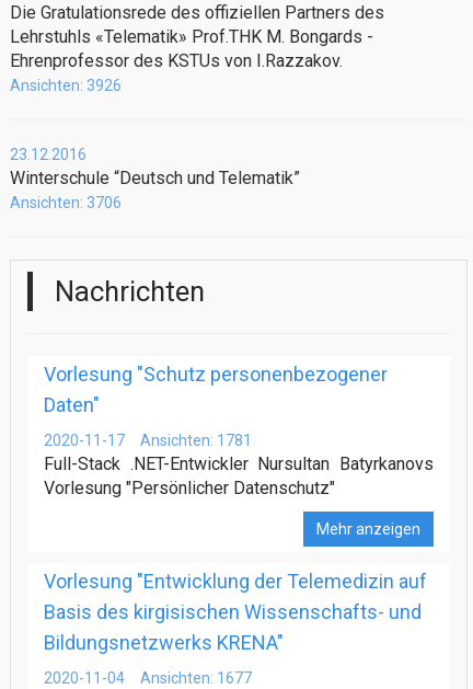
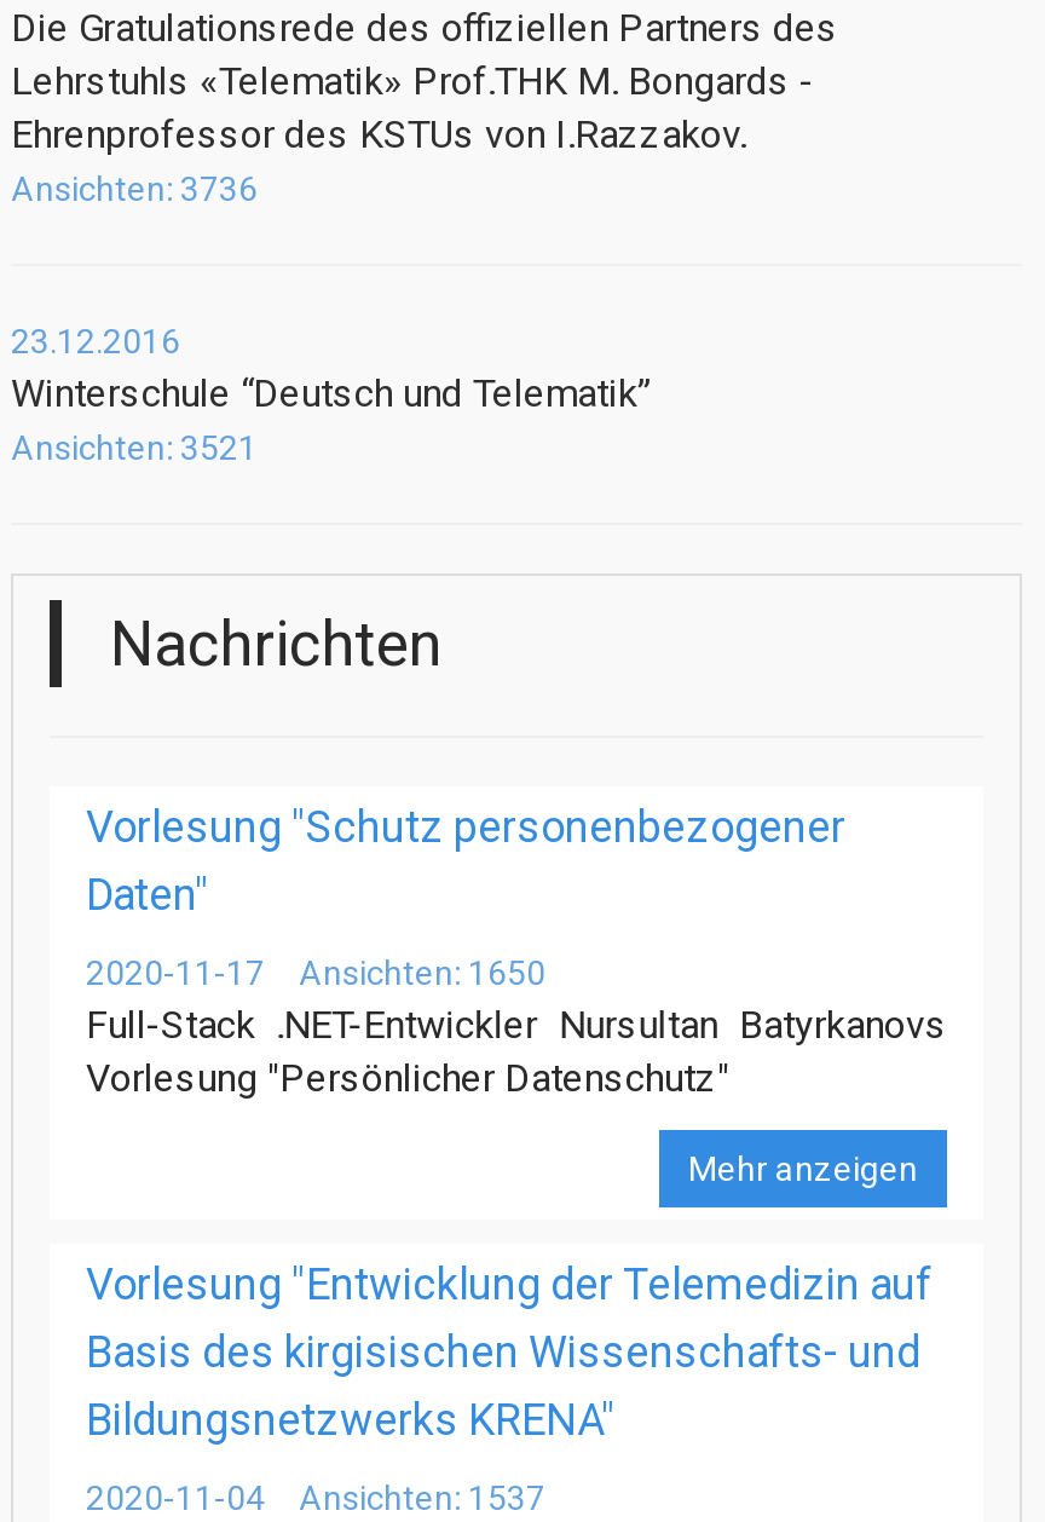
[10,77,122,94] Ansichten: 3926 -> [11,169,258,208] Ansichten: 3736
[10,194,122,211] Ansichten: 3706 -> [11,428,258,467] Ansichten: 3521
[44,432,252,449] 2020-11-17 Ansichten: 1781 -> [86,953,545,992] 2020-11-17 Ansichten: 1650
[44,669,252,687] 2020-11-04 Ansichten: 1677 -> [86,1478,545,1517] 2020-11-04 Ansichten: 1537

